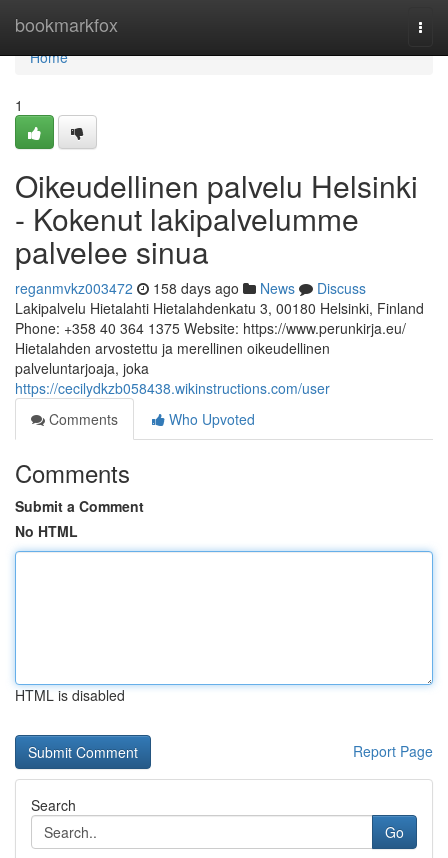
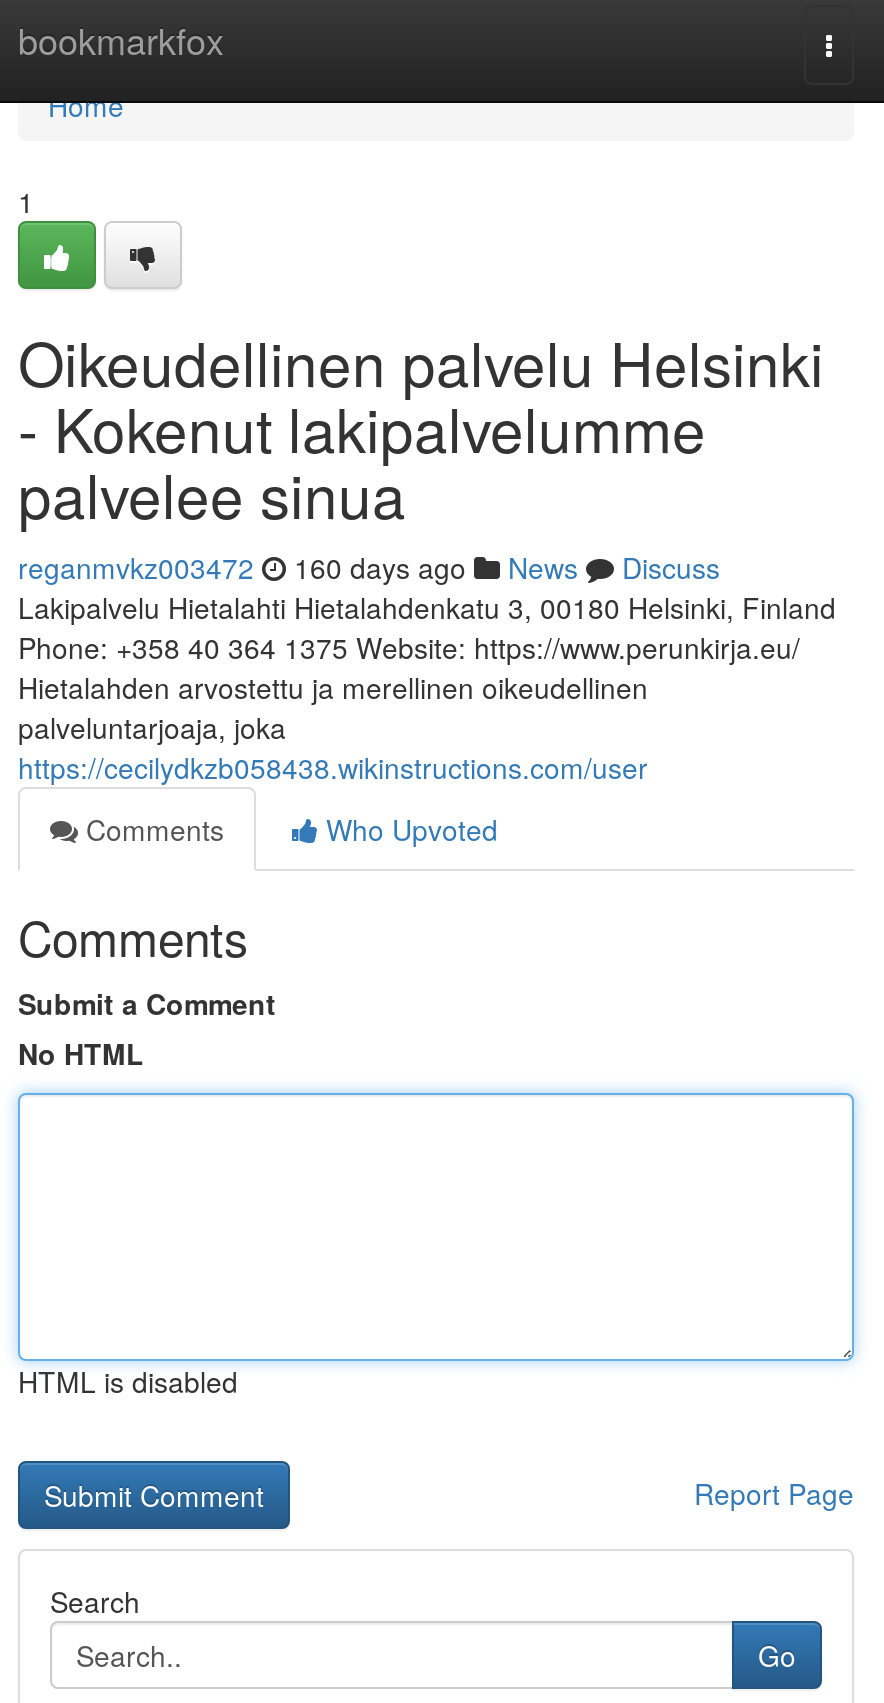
[15,278,366,298] reganmvkz003472 158 days ago News Discuss -> [18,547,720,587] reganmvkz003472 160 days ago News Discuss

